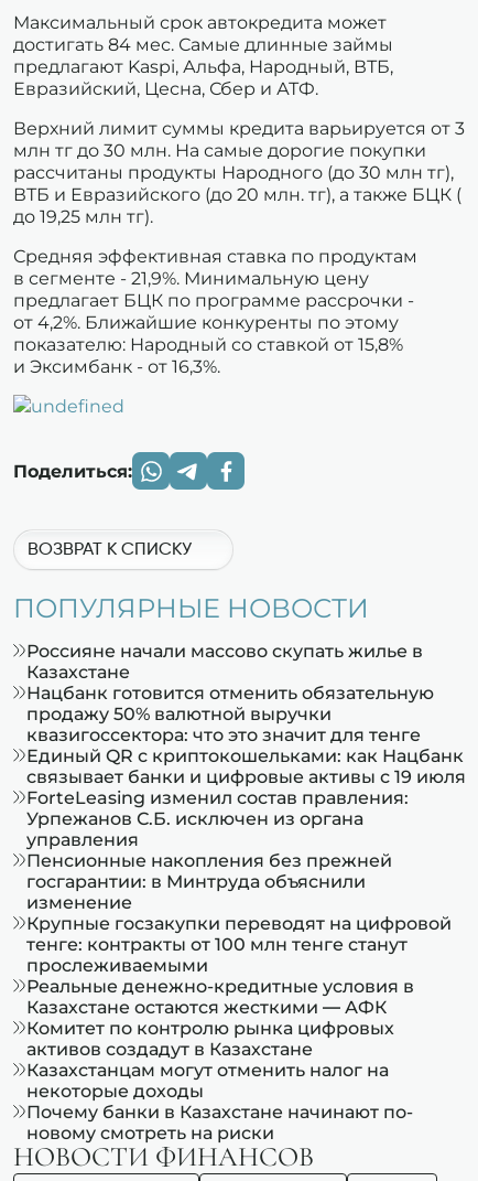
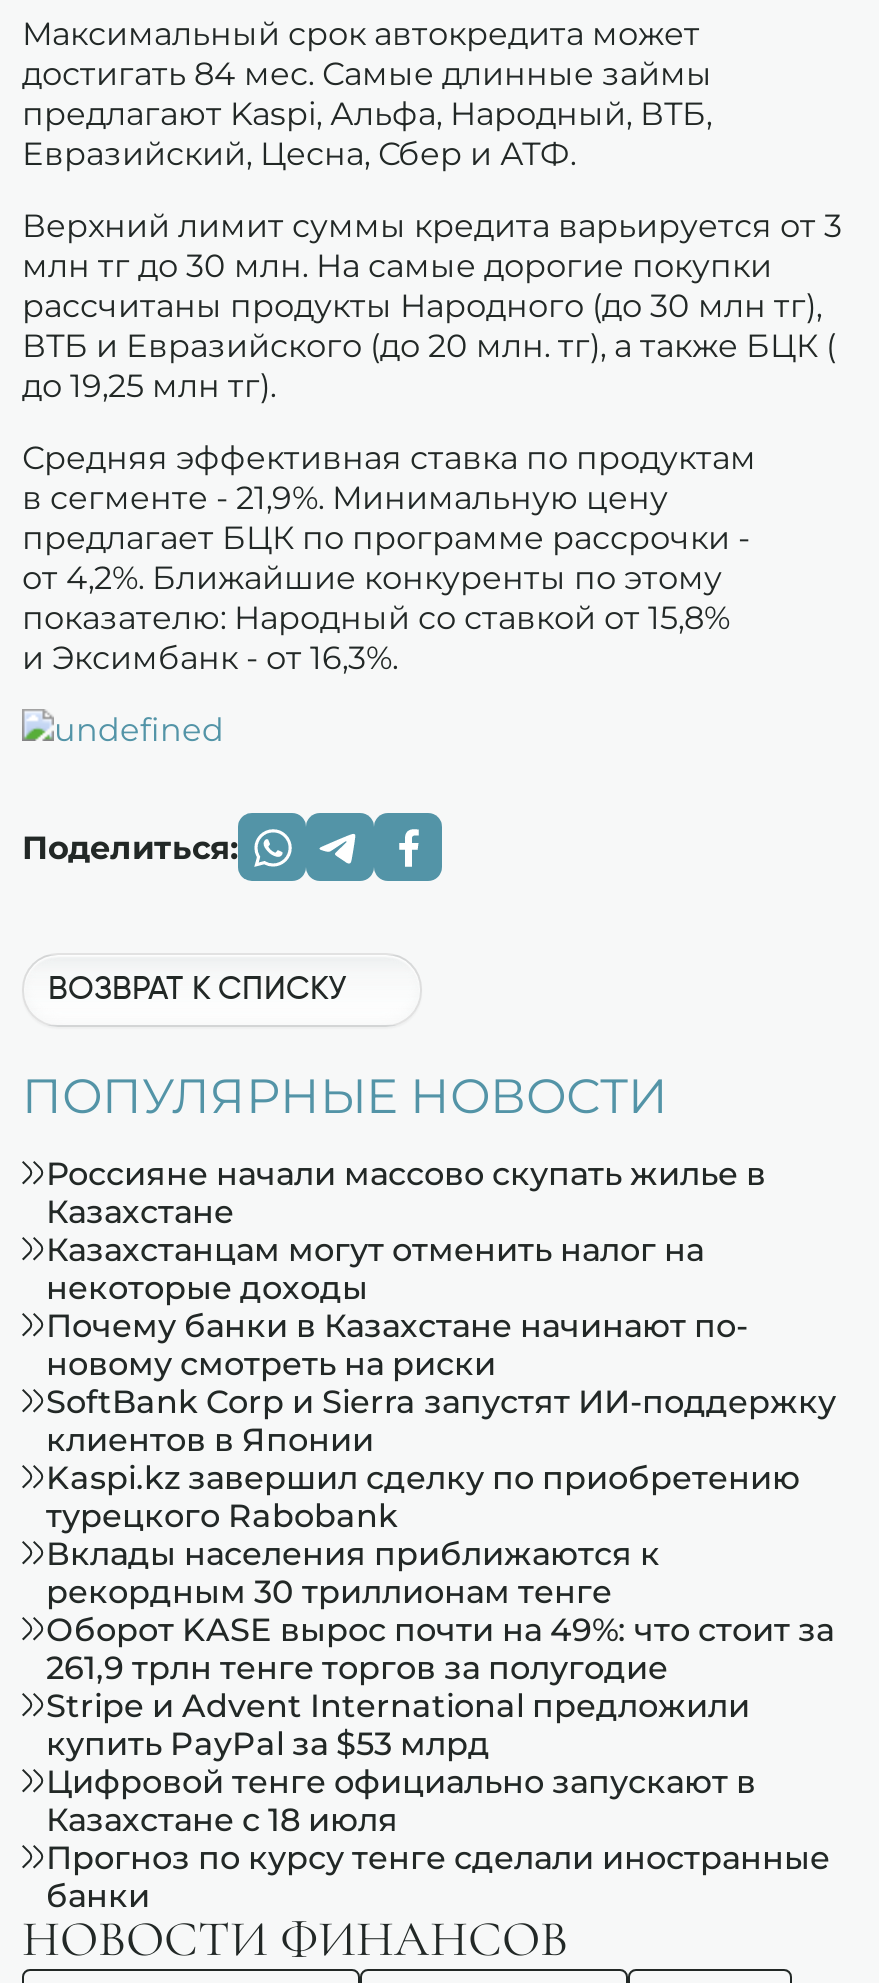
[26,681,466,1060] Нацбанк готовится отменить обязательную | продажу 50% валютной выручки | квазигоссектора: что это значит для тенге | Единый QR с криптокошельками: как Нацбанк | связывает банки и цифровые активы с 19 июля | ForteLeasing изменил состав правления: | Урпежанов С.Б. исключен из органа | управления | Пенсионные накопления без прежней | госгарантии: в Минтруда объяснили | изменение | Крупные госзакупки переводят на цифровой | тенге: контракты от 100 млн тенге станут | прослеживаемыми | Реальные денежно-кредитные условия в | Казахстане остаются жесткими — АФК | Комитет по контролю рынка цифровых | активов создадут в Казахстане -> none
moved [26,1059,413,1144] -> [46,1229,748,1383]: Казахстанцам могут отменить налог на | некоторые доходы | Почему банки в Казахстане начинают по- | новому смотреть на риски
none -> [46,1381,836,1915] SoftBank Corp и Sierra запустят ИИ-поддержку | клиентов в Японии | Kaspi.kz завершил сделку по приобретению | турецкого Rabobank | Вклады населения приближаются к | рекордным 30 триллионам тенге | Оборот KASE вырос почти на 49%: что стоит за | 261,9 трлн тенге торгов за полугодие | Stripe и Advent International предложили | купить PayPal за $53 млрд | Цифровой тенге официально запускают в | Казахстане с 18 июля | Прогноз по курсу тенге сделали иностранные | банки

